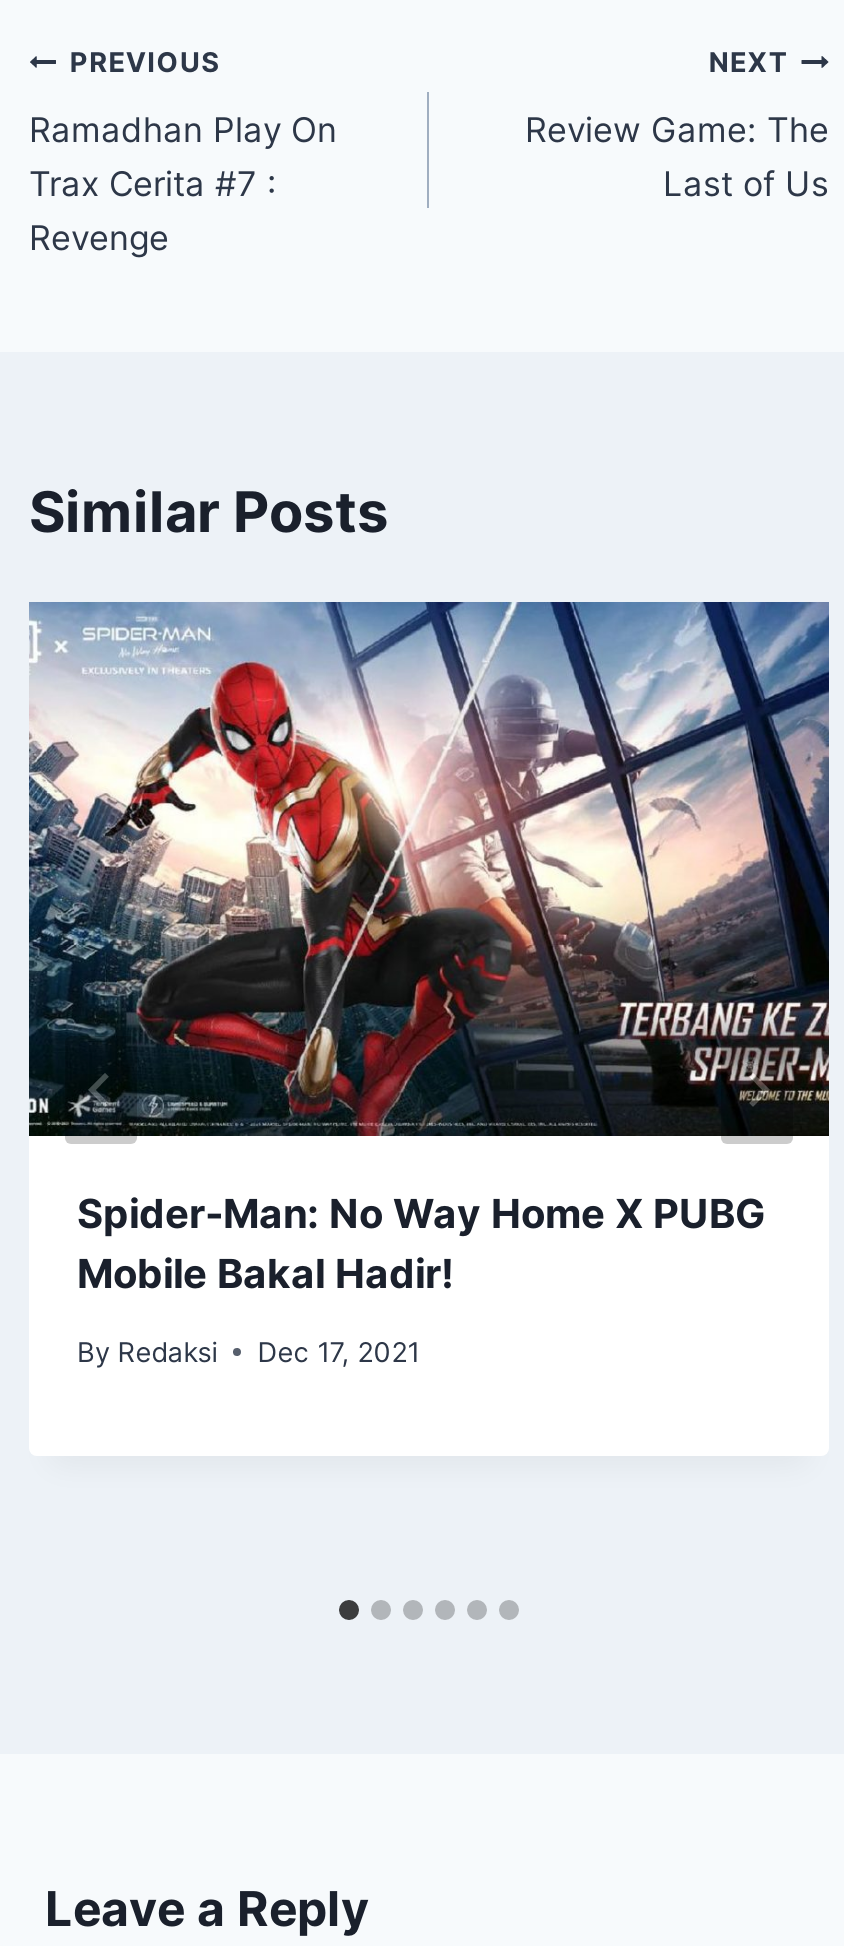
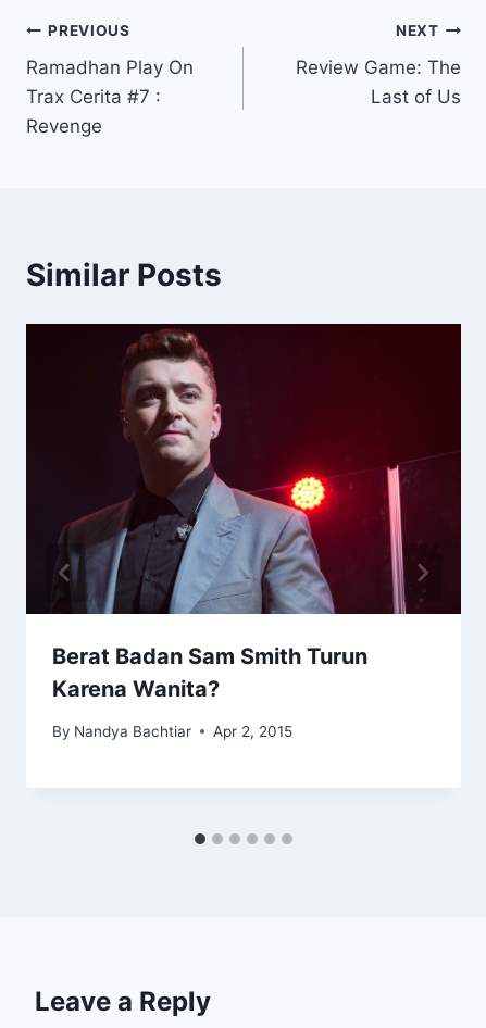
[27,600,831,1298] [image] | Spider-Man: No Way Home X PUBG | Mobile Bakal Hadir! -> [25,323,462,702] [image] | Berat Badan Sam Smith Turun | Karena Wanita?
[77,1335,419,1367] By Redaksi | Dec 17, 2021 -> [52,722,293,740] By Nandya Bachtiar | Apr 2, 2015

